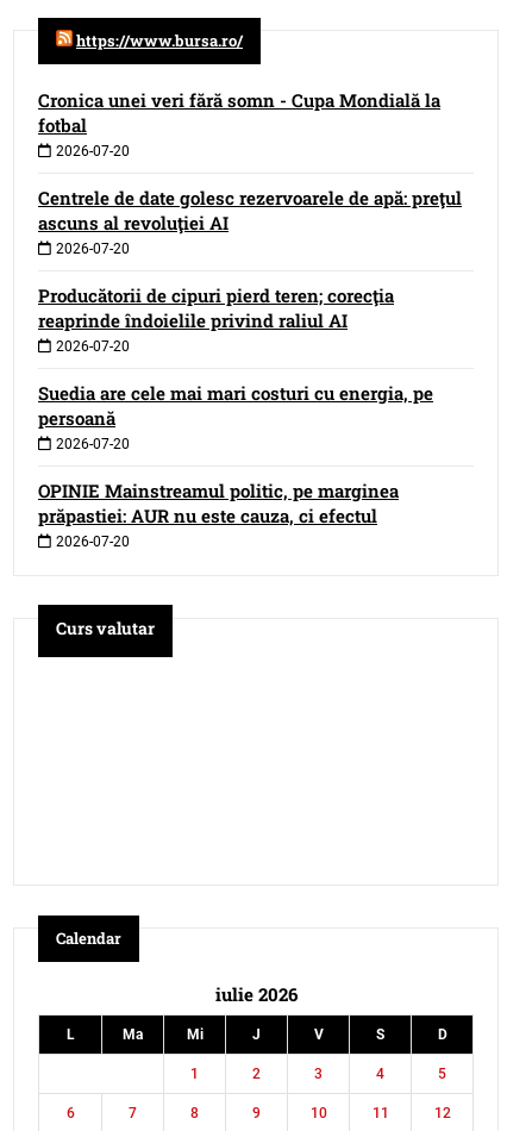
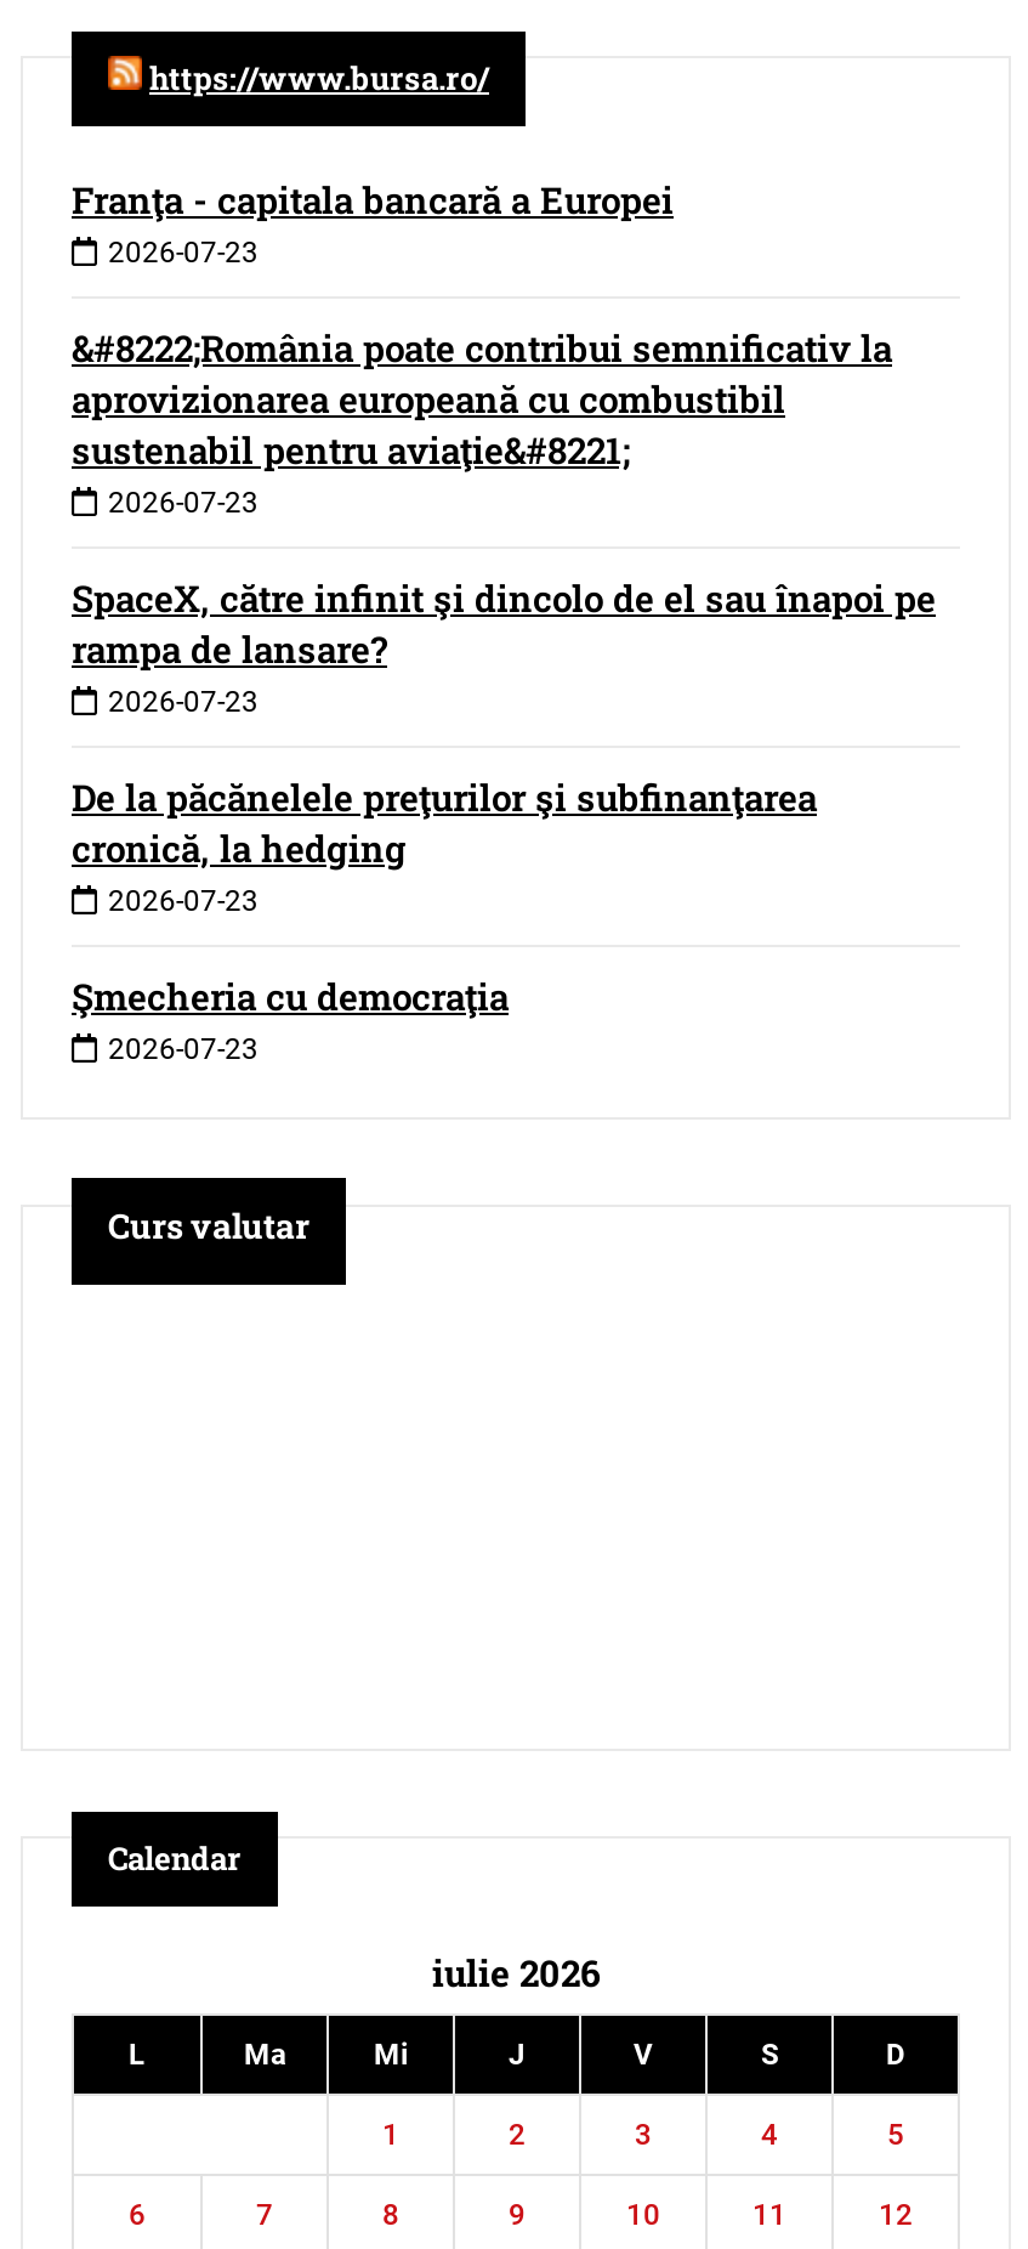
[38,88,440,159] Cronica unei veri fără somn - Cupa Mondială la | fotbal | 2026-07-20 -> [72,174,674,268] Franţa - capitala bancară a Europei | 2026-07-23
[38,185,462,257] Centrele de date golesc rezervoarele de apă: preţul | ascuns al revoluţiei AI | 2026-07-20 -> [72,322,892,519] &#8222;România poate contribui semnificativ la | aprovizionarea europeană cu combustibil | sustenabil pentru aviaţie&#8221; | 2026-07-23
[38,283,394,354] Producătorii de cipuri pierd teren; corecţia | reaprinde îndoielile privind raliul AI | 2026-07-20 -> [72,572,936,718] SpaceX, către infinit şi dincolo de el sau înapoi pe | rampa de lansare? | 2026-07-23
[38,380,433,452] Suedia are cele mai mari costuri cu energia, pe | persoană | 2026-07-20 -> [72,771,817,917] De la păcănelele preţurilor şi subfinanţarea | cronică, la hedging | 2026-07-23
[38,478,399,549] OPINIE Mainstreamul politic, pe marginea | prăpastiei: AUR nu este cauza, ci efectul | 2026-07-20 -> [72,970,509,1065] Şmecheria cu democraţia | 2026-07-23

